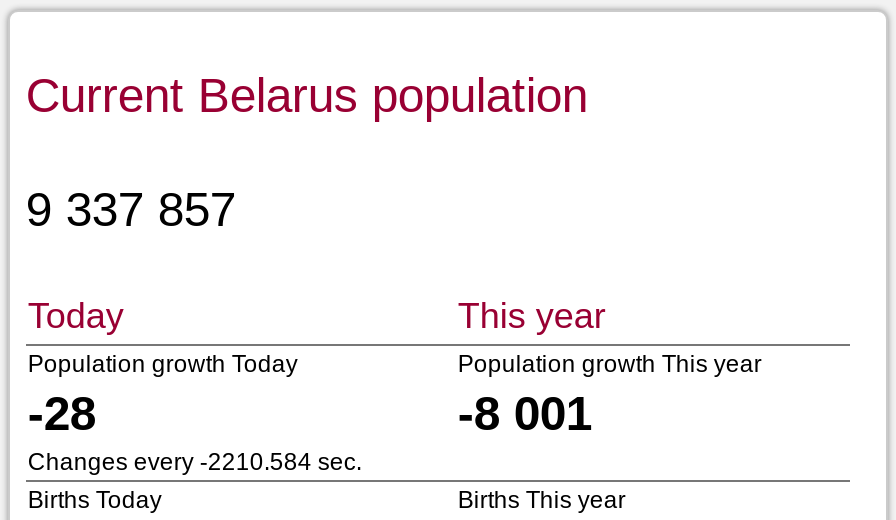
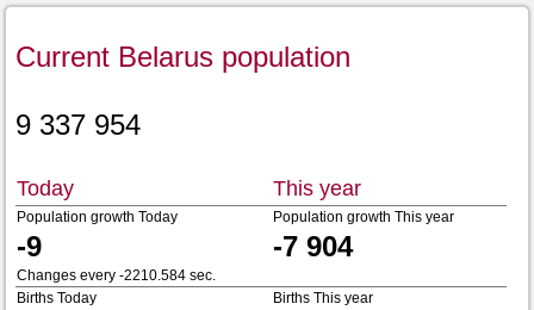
[26,182,236,236] 9 337 857 -> [15,109,141,141] 9 337 954
[28,386,96,440] -28 -> [17,230,42,263] -9
[458,386,592,440] -8 001 -> [273,230,353,263] -7 904

